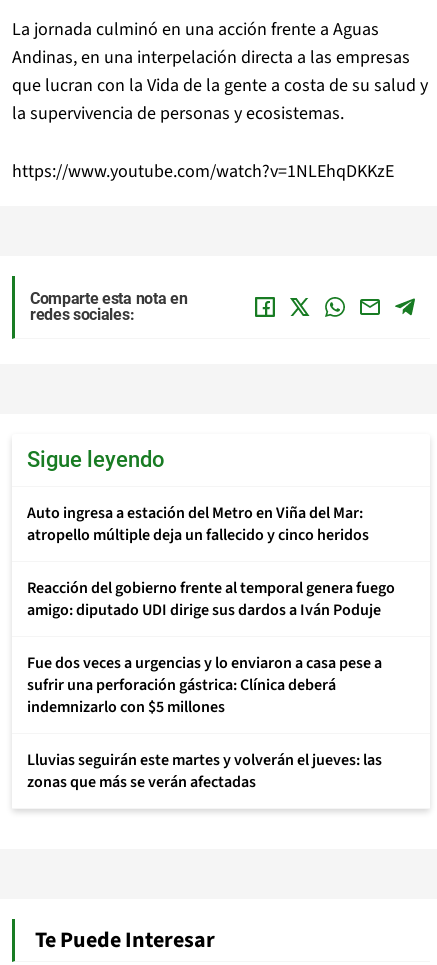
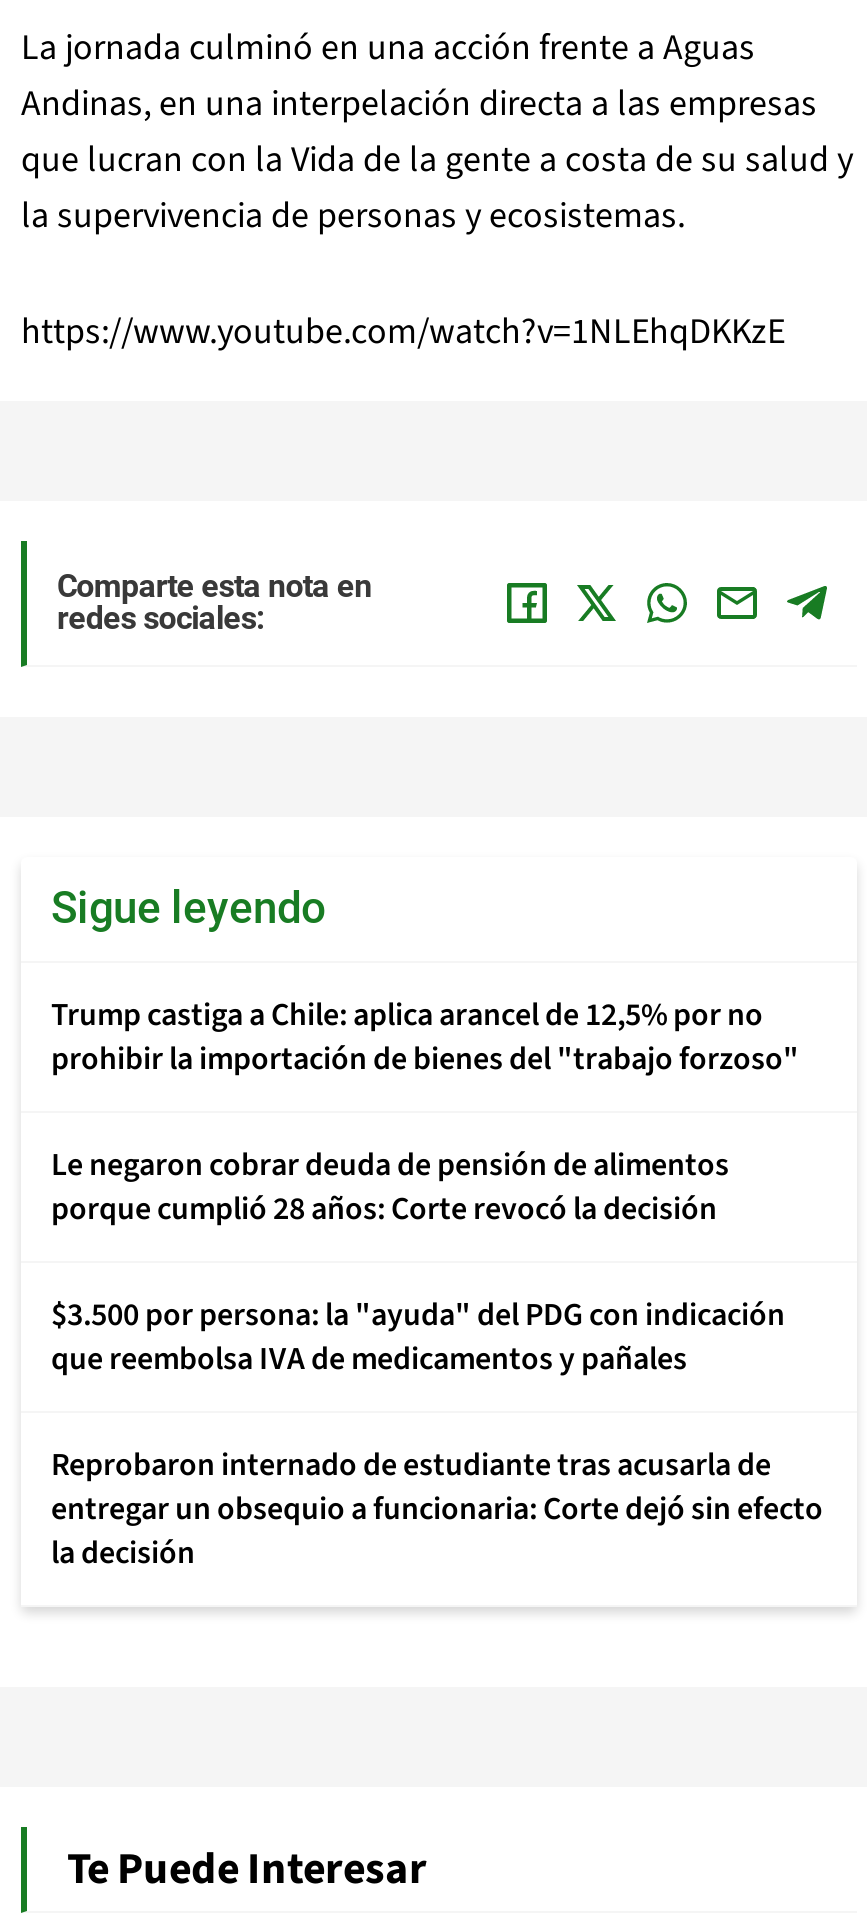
[27,502,369,546] Auto ingresa a estación del Metro en Viña del Mar: | atropello múltiple deja un fallecido y cinco heridos -> [51,993,799,1081] Trump castiga a Chile: aplica arancel de 12,5% por no | prohibir la importación de bienes del "trabajo forzoso"
[27,577,395,621] Reacción del gobierno frente al temporal genera fuego | amigo: diputado UDI dirige sus dardos a Iván Poduje -> [51,1143,729,1231] Le negaron cobrar deuda de pensión de alimentos | porque cumplió 28 años: Corte revocó la decisión
[27,652,382,718] Fue dos veces a urgencias y lo enviaron a casa pese a | sufrir una perforación gástrica: Clínica deberá | indemnizarlo con $5 millones -> [51,1293,785,1381] $3.500 por persona: la "ayuda" del PDG con indicación | que reembolsa IVA de medicamentos y pañales
[27,749,382,793] Lluvias seguirán este martes y volverán el jueves: las | zonas que más se verán afectadas -> [51,1443,823,1575] Reprobaron internado de estudiante tras acusarla de | entregar un obsequio a funcionaria: Corte dejó sin efecto | la decisión

